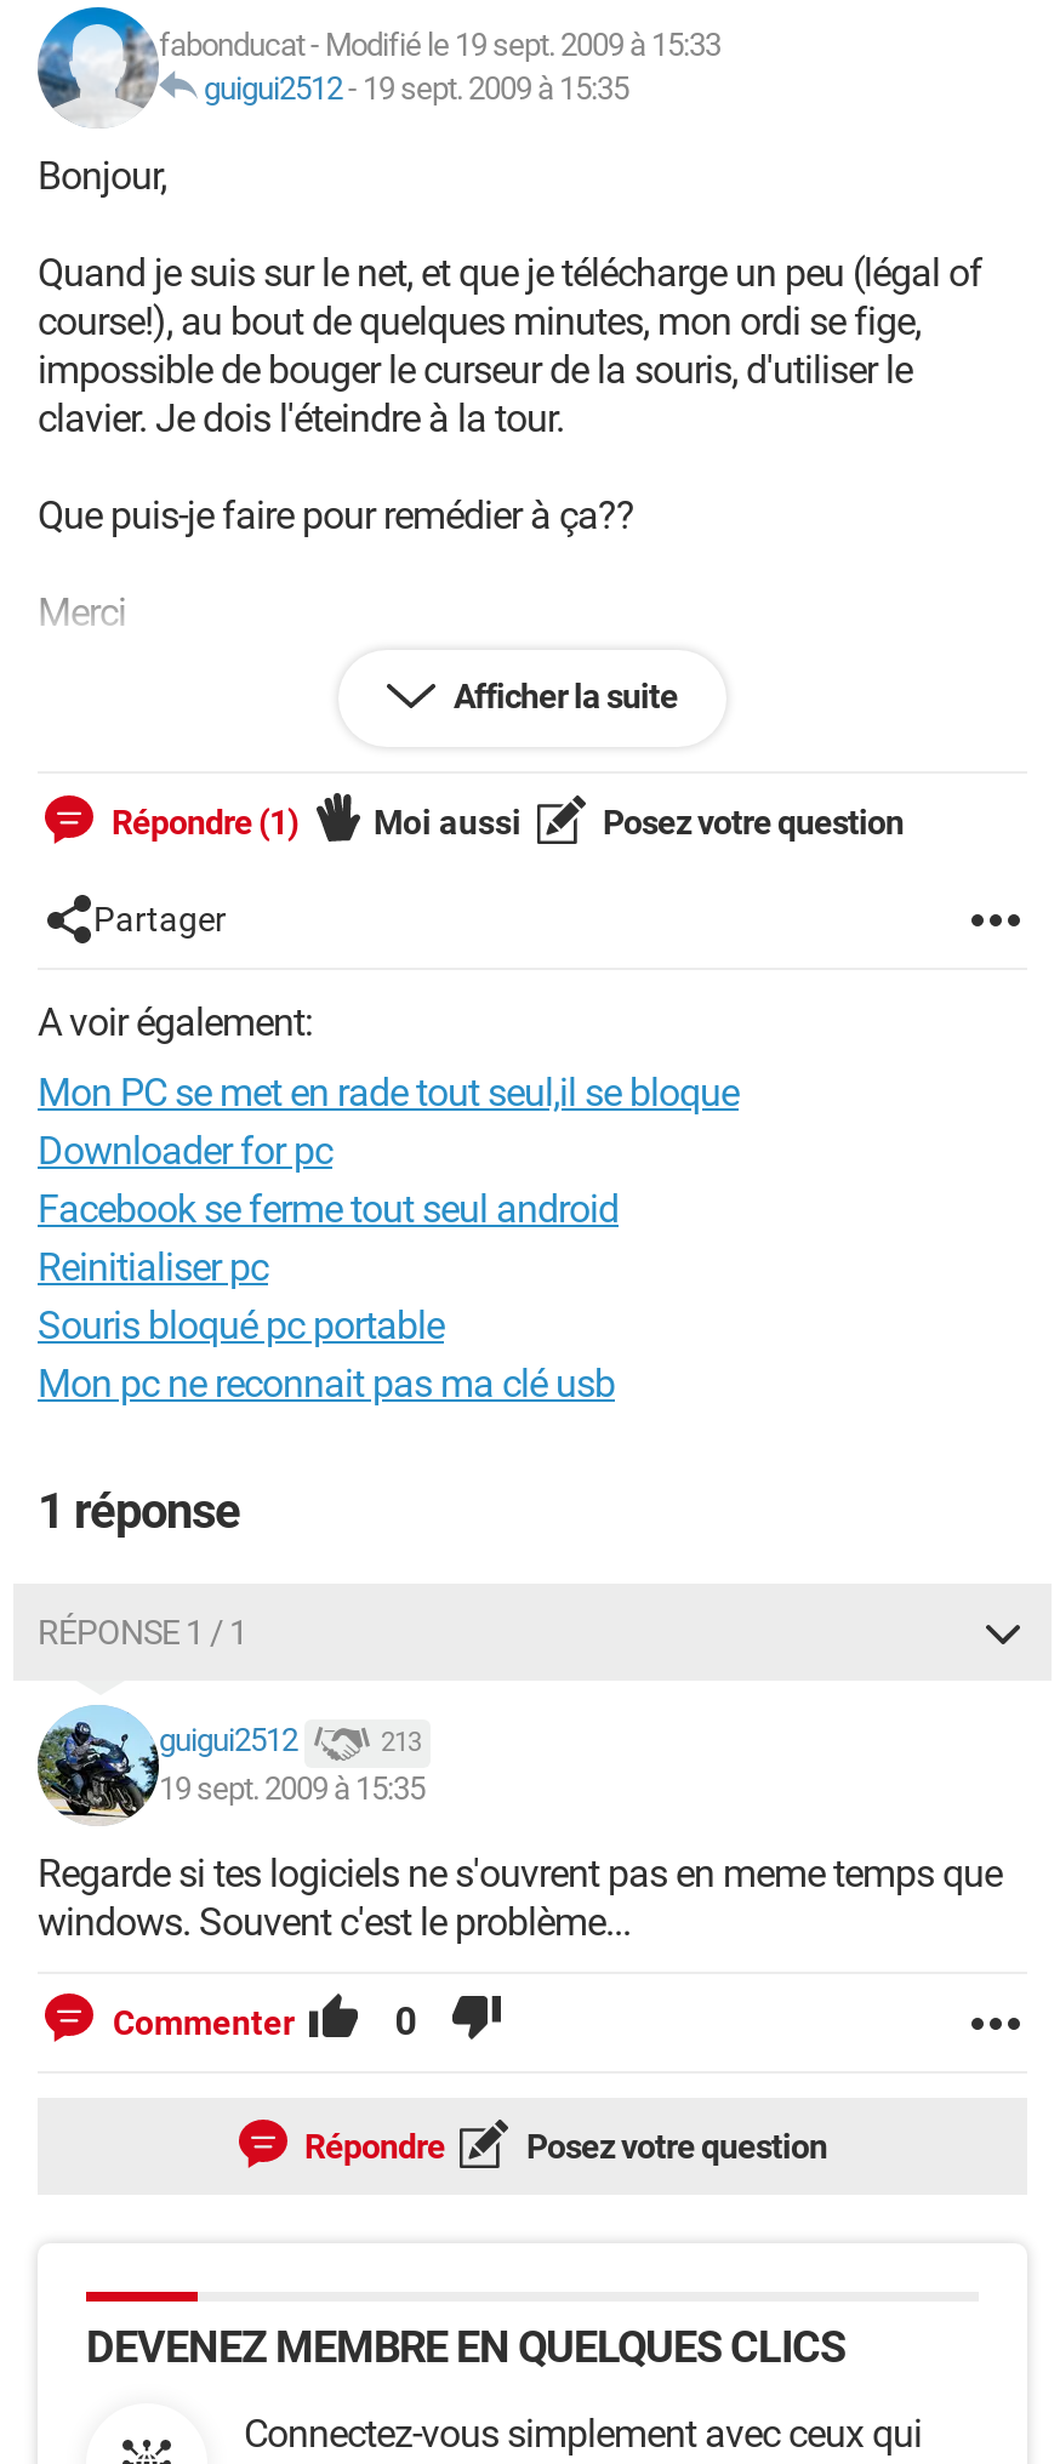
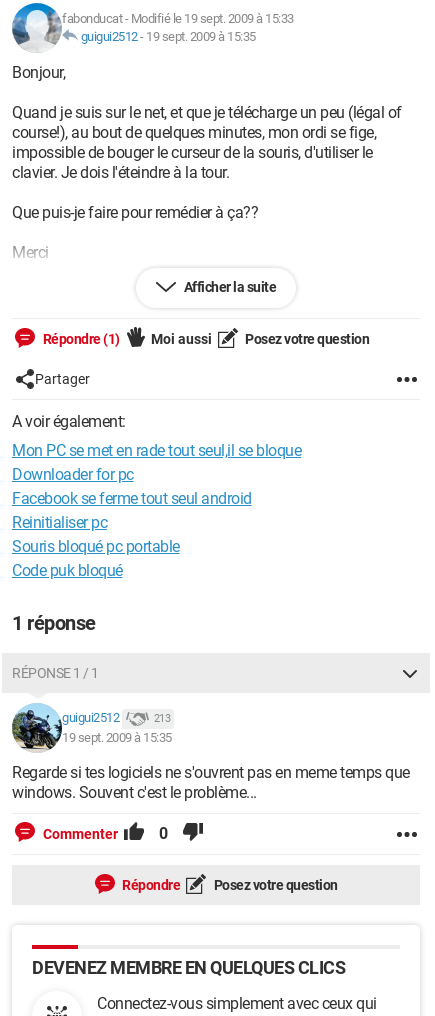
[38,1361,615,1407] Mon pc ne reconnait pas ma clé usb -> [12,561,122,580] Code puk bloqué

